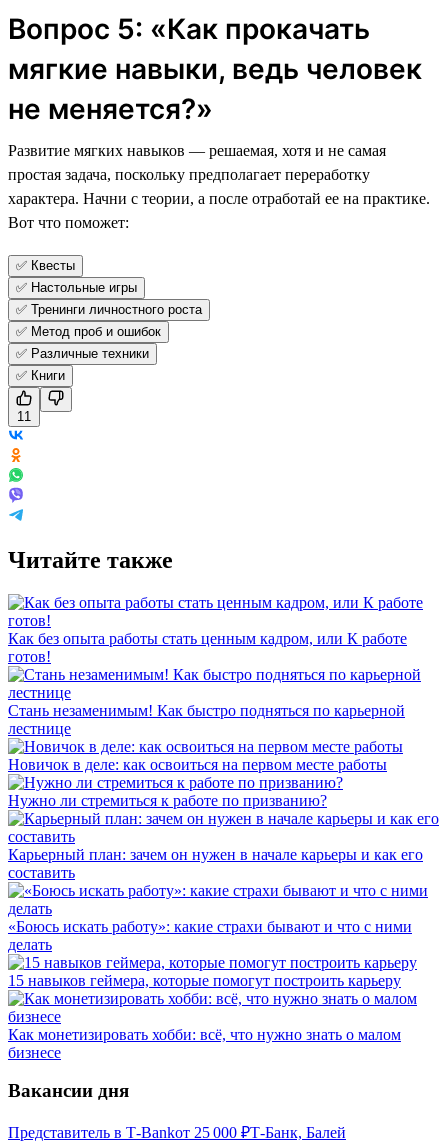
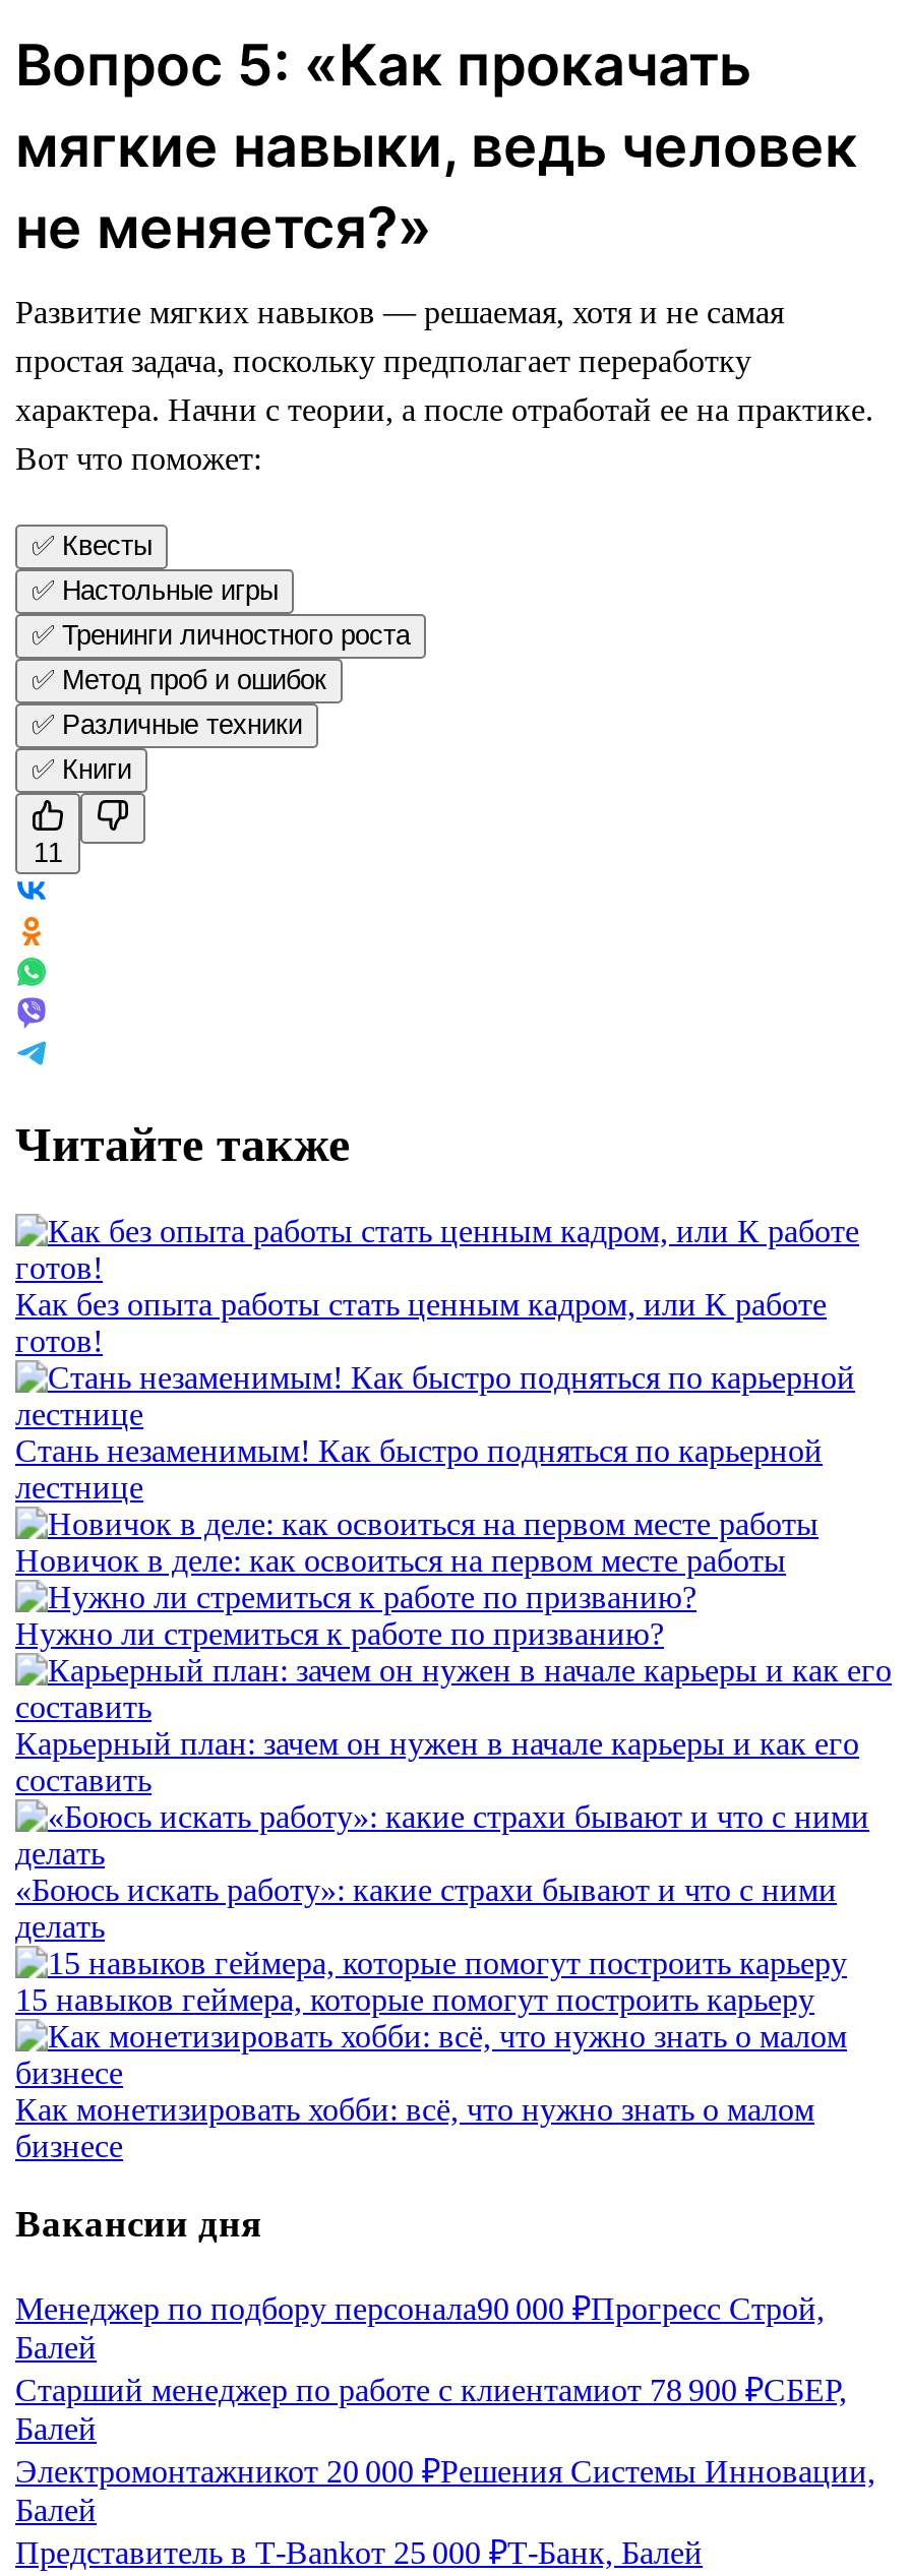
none -> [15,2292,875,2527] Менеджер по подбору персонала90 000 ₽Прогресс Строй, | Балей | Старший менеджер по работе с клиентамиот 78 900 ₽СБЕР, | Балей | Электромонтажникот 20 000 ₽Решения Системы Инновации, | Балей

